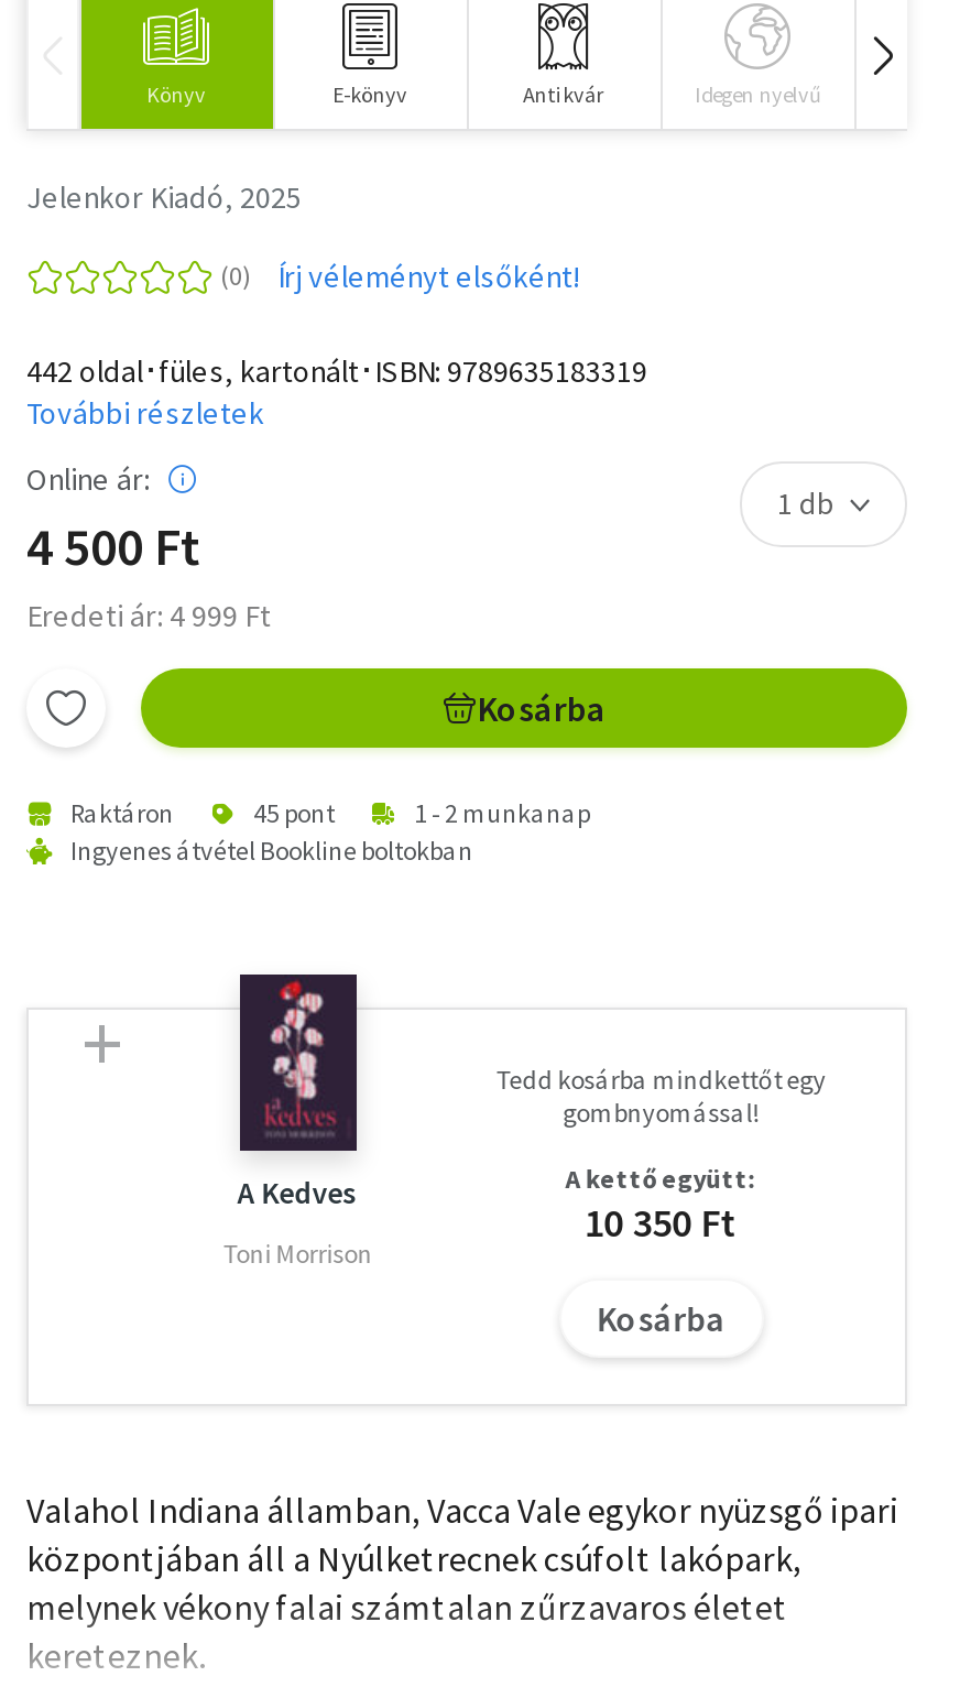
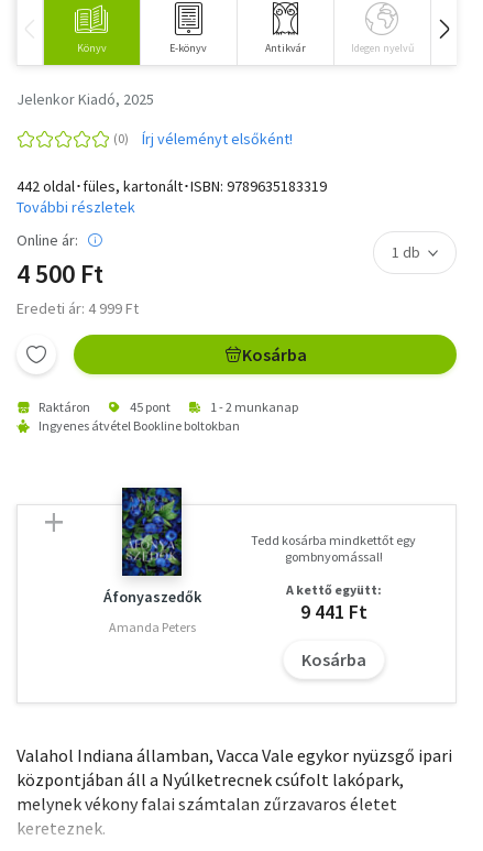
[237,975,358,1212] [image] | A Kedves -> [103,488,201,606] [image] | Áfonyaszedők
[584,1197,738,1247] 10 350 Ft -> [300,599,367,624] 9 441 Ft
[223,1236,373,1269] Toni Morrison -> [109,618,196,635] Amanda Peters

